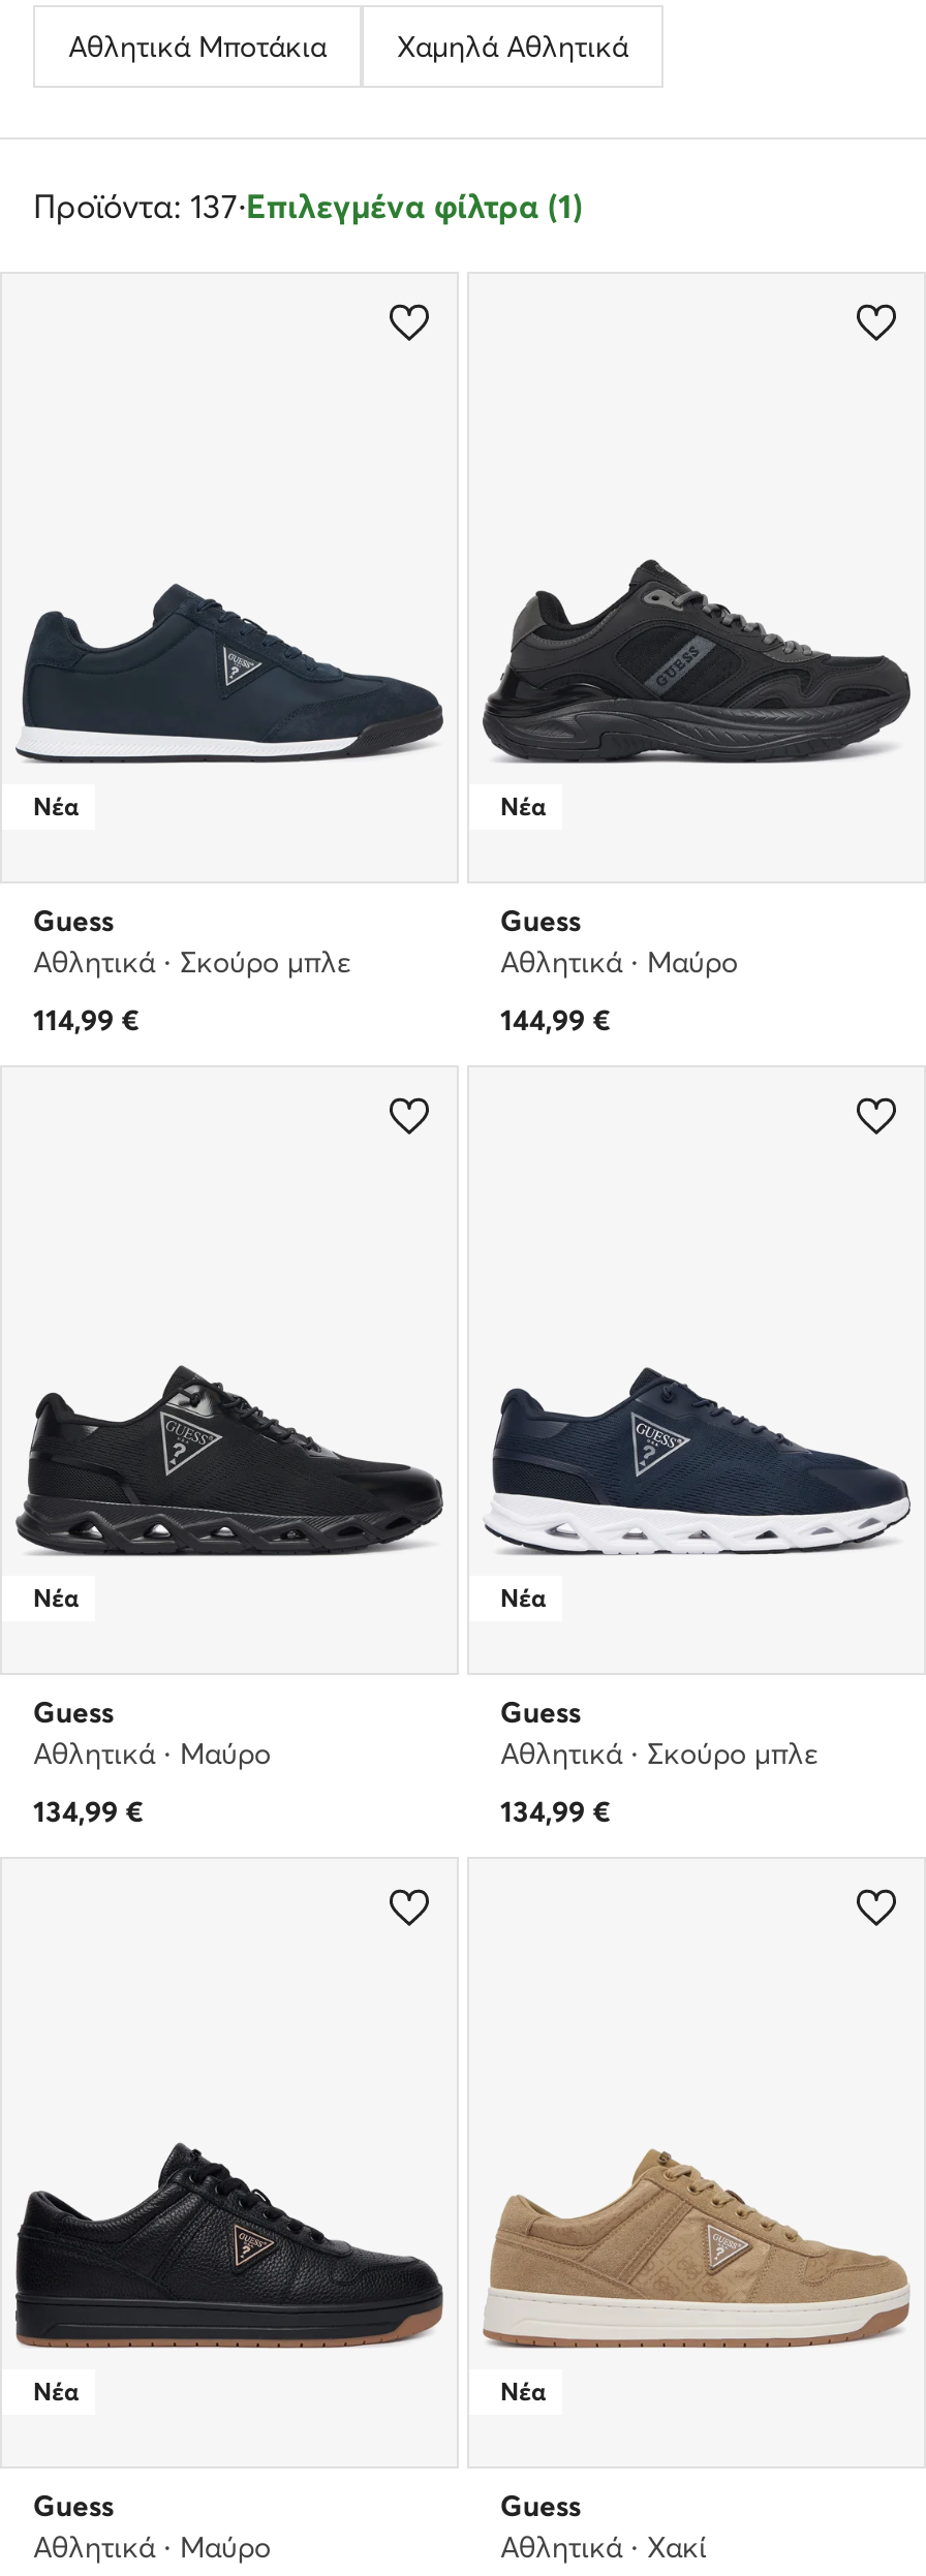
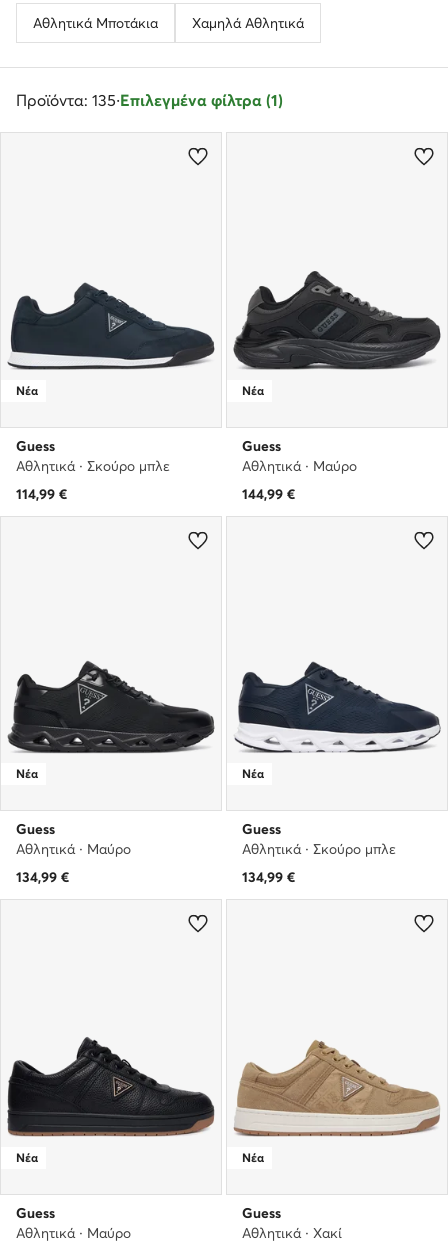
[33,185,583,226] Προϊόντα: 137·Επιλεγμένα φίλτρα (1) -> [16,90,283,110] Προϊόντα: 135·Επιλεγμένα φίλτρα (1)

